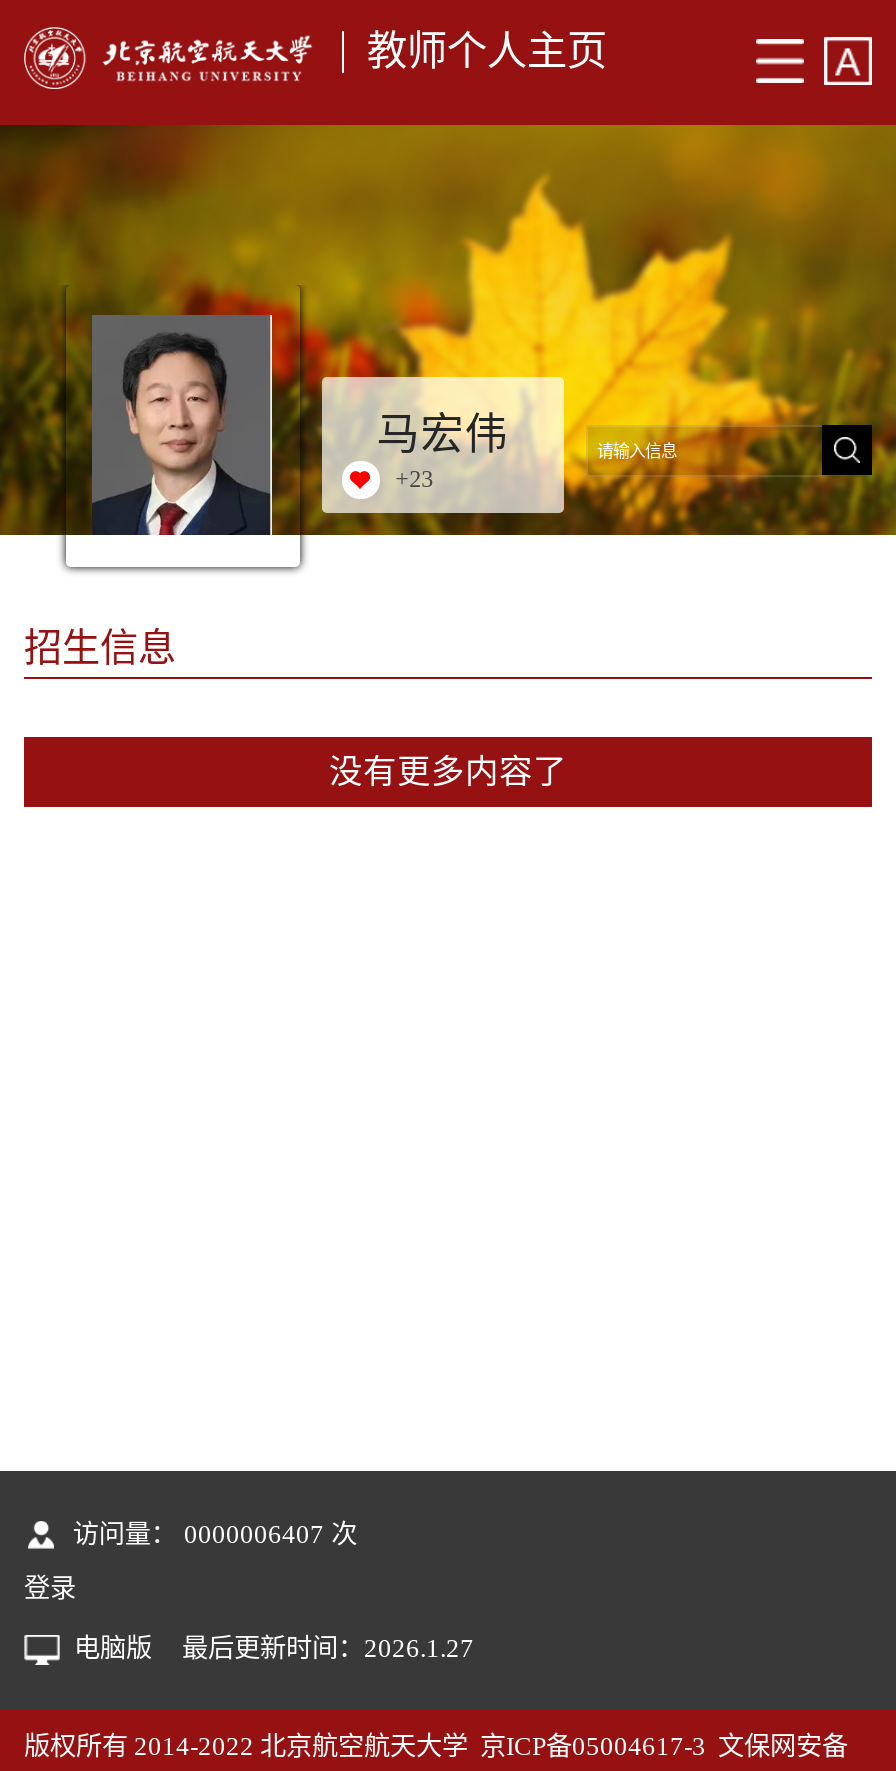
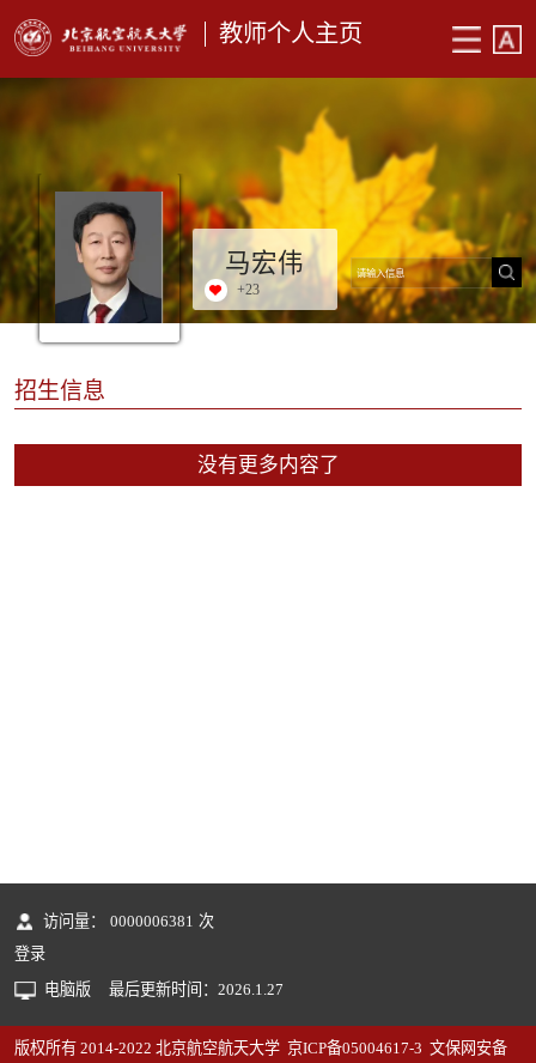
[73,1518,357,1548] 访问量： 0000006407 次 -> [44,912,214,930] 访问量： 0000006381 次

